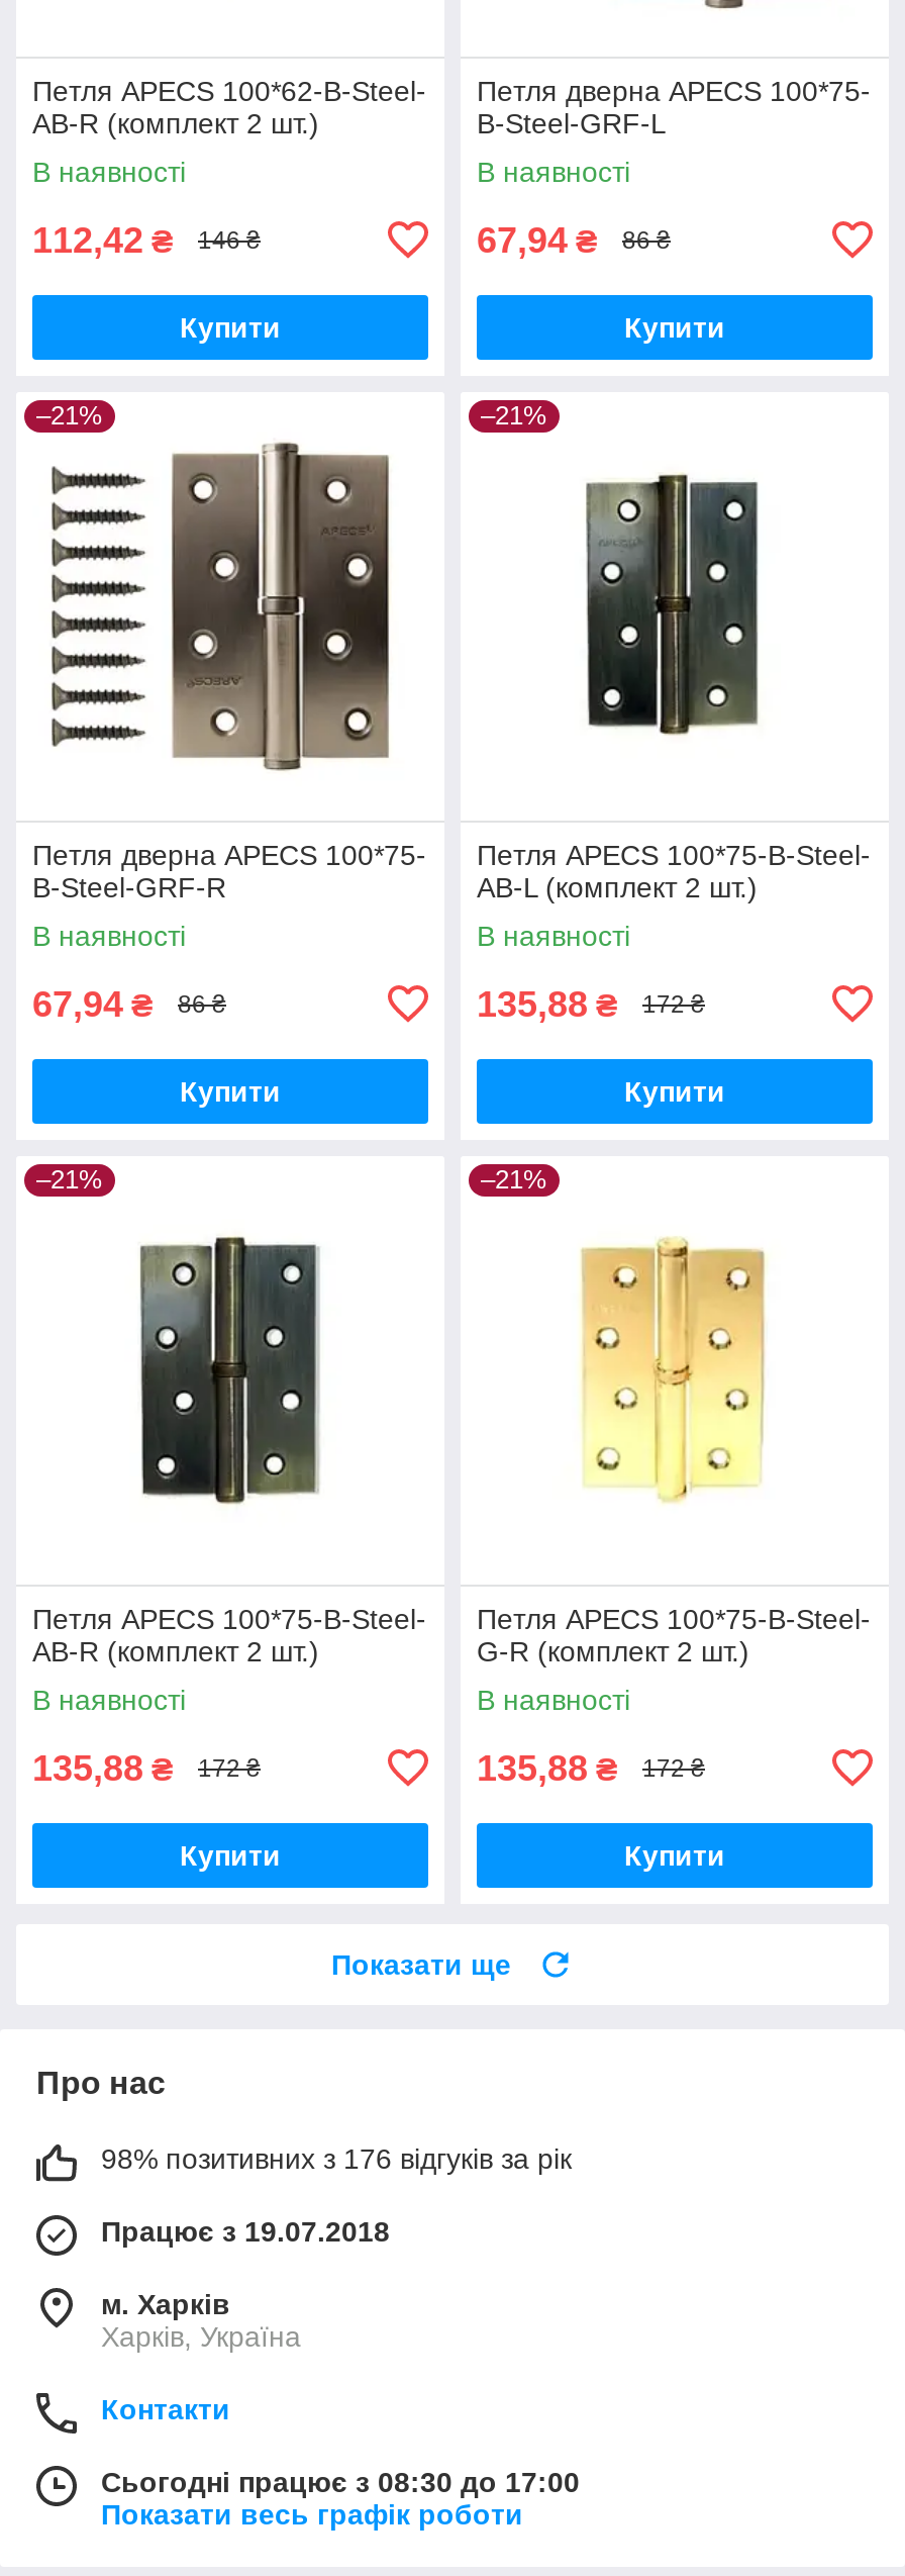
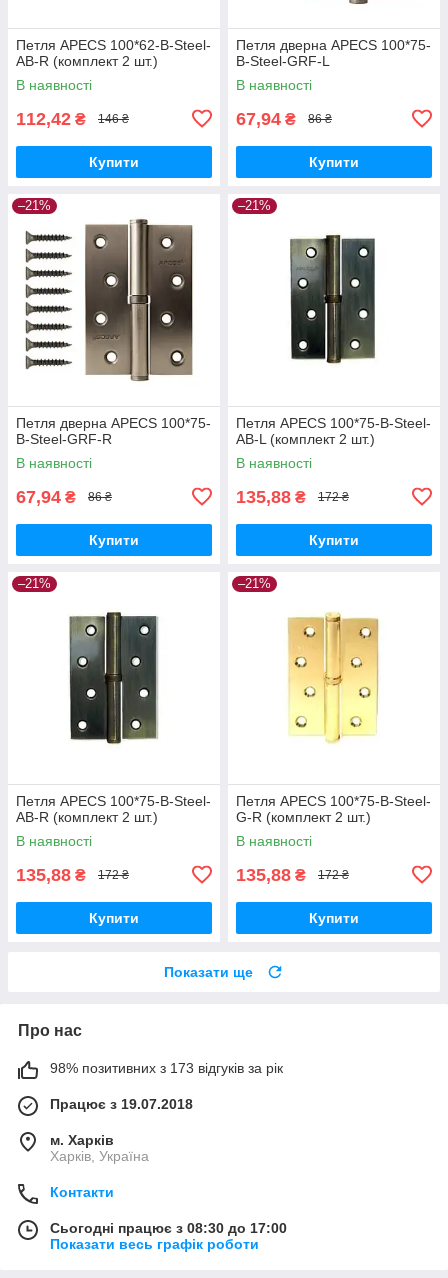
[101,2142,572,2174] 98% позитивних з 176 відгуків за рік -> [50,1060,283,1076] 98% позитивних з 173 відгуків за рік

